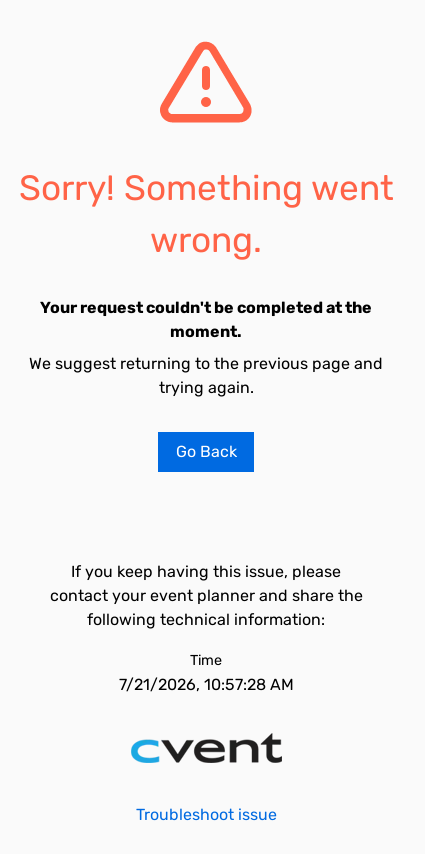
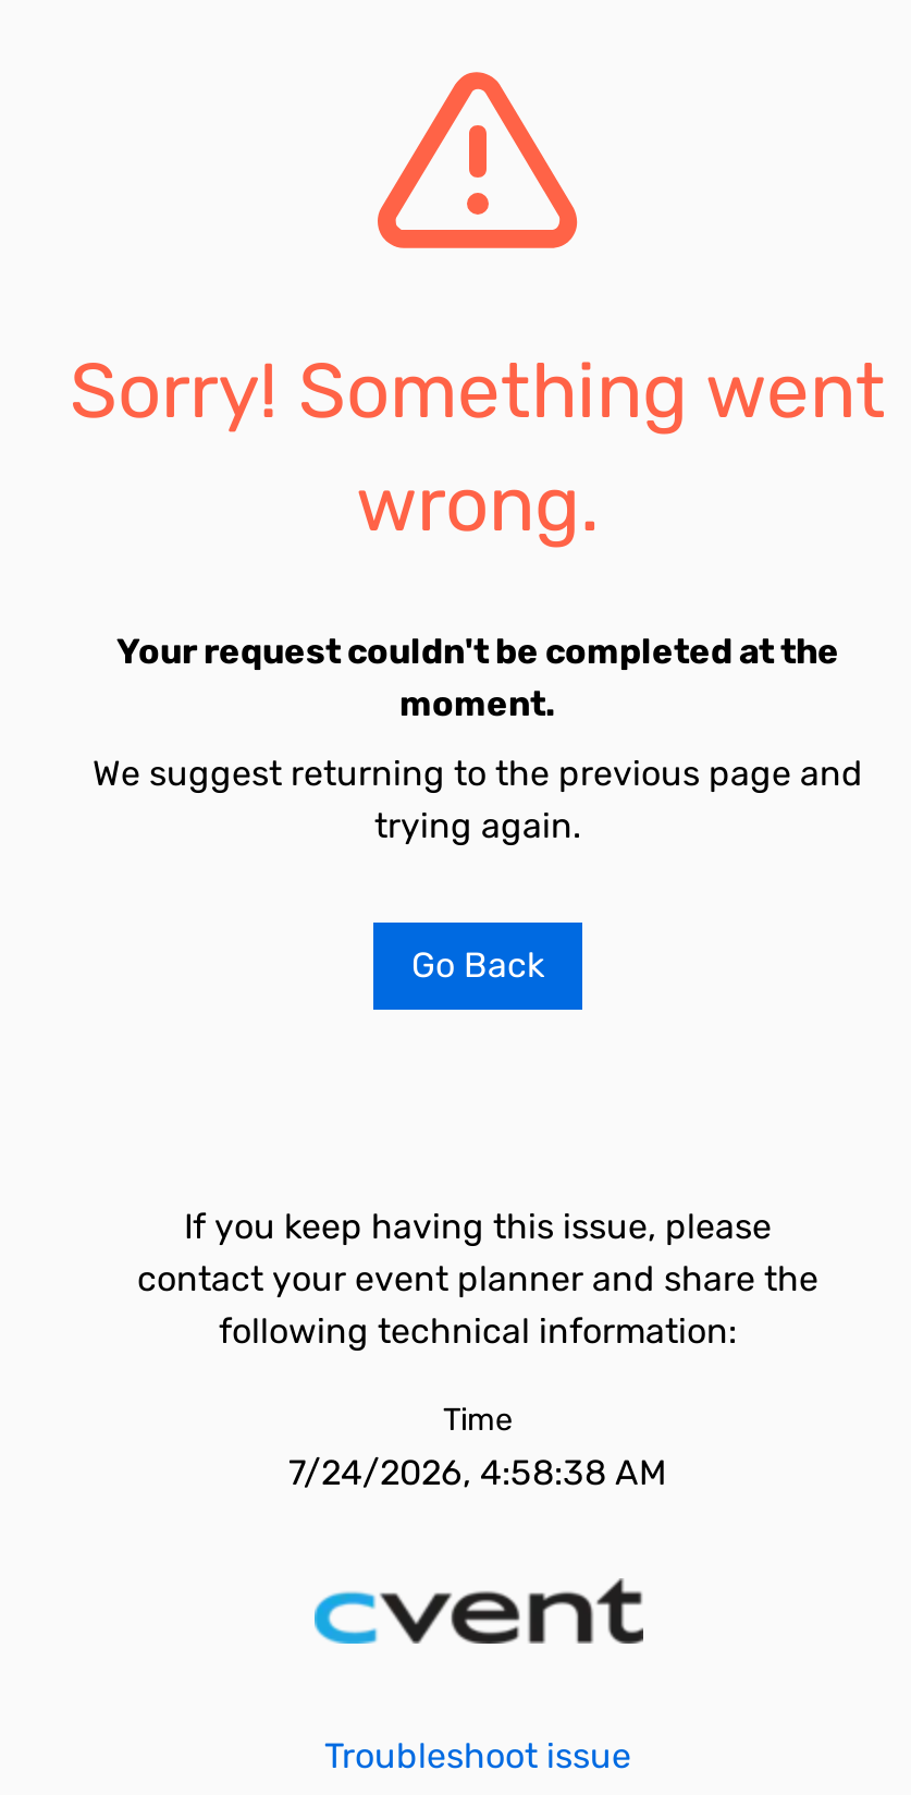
[118,675,293,694] 7/21/2026, 10:57:28 AM -> [288,1452,667,1493] 7/24/2026, 4:58:38 AM

